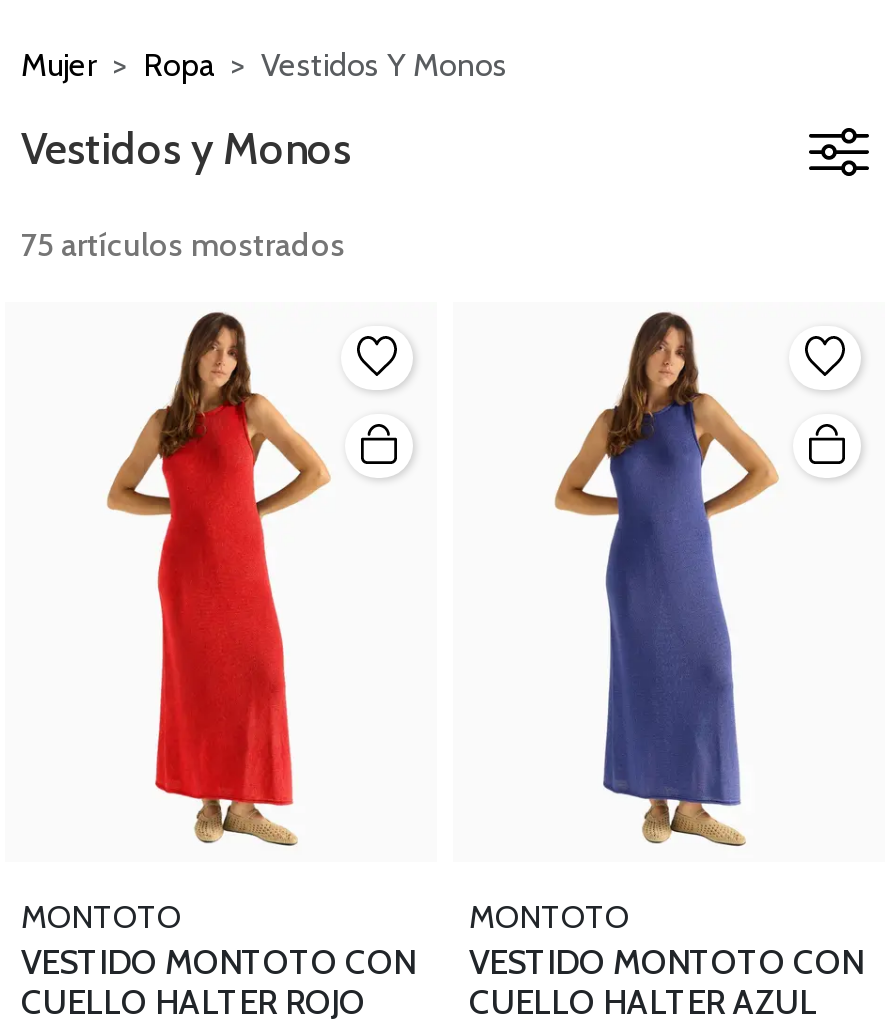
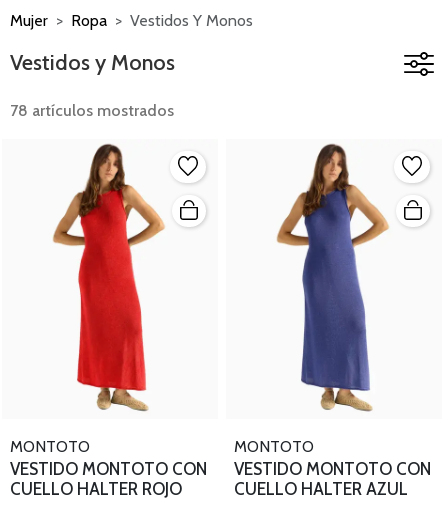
[21,226,345,264] 75 artículos mostrados -> [10,101,174,120] 78 artículos mostrados

